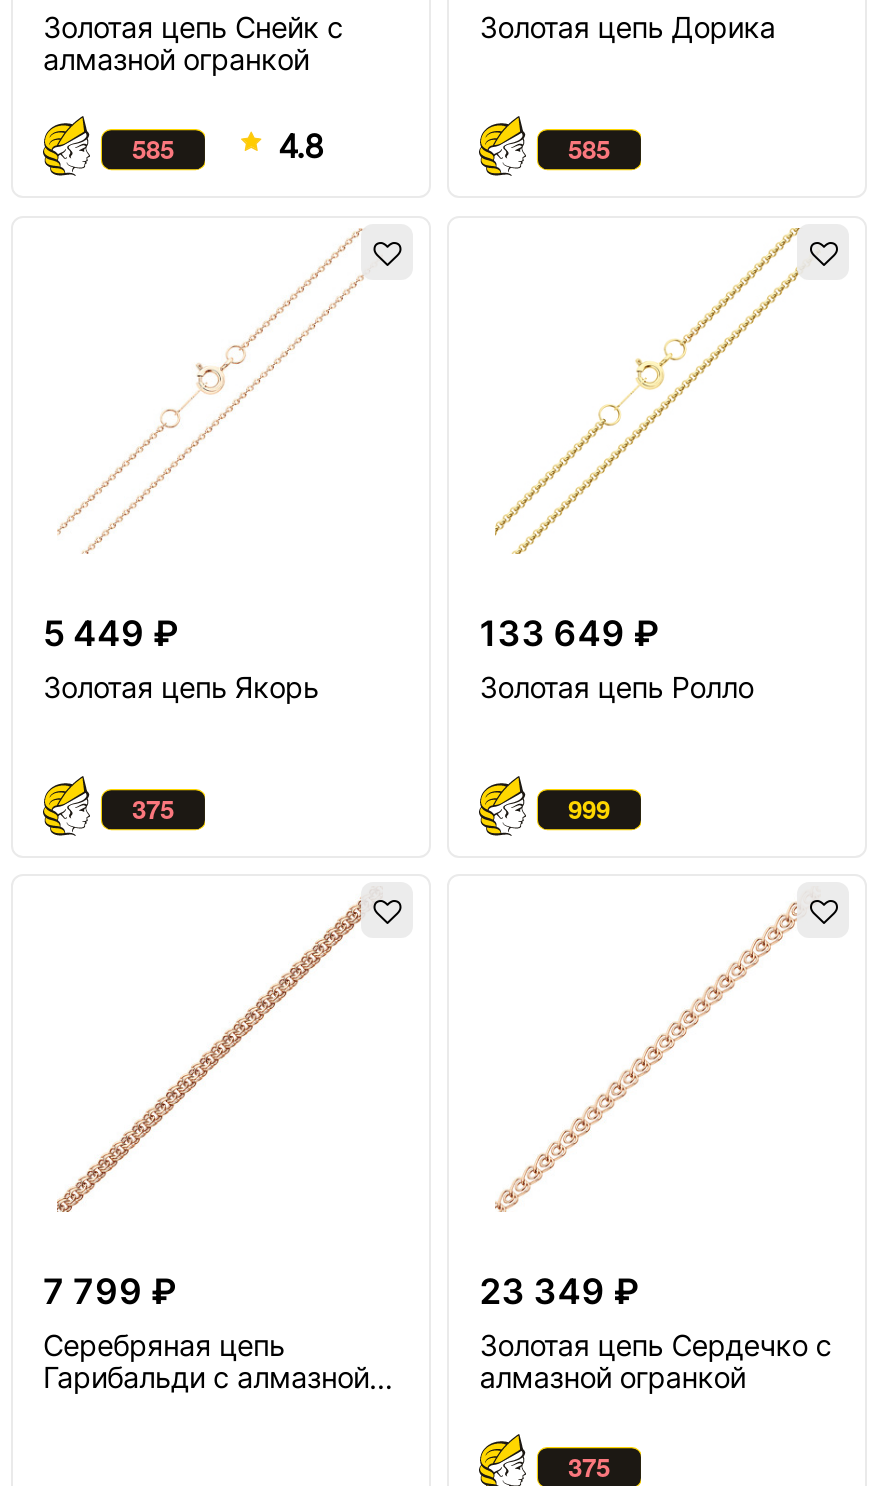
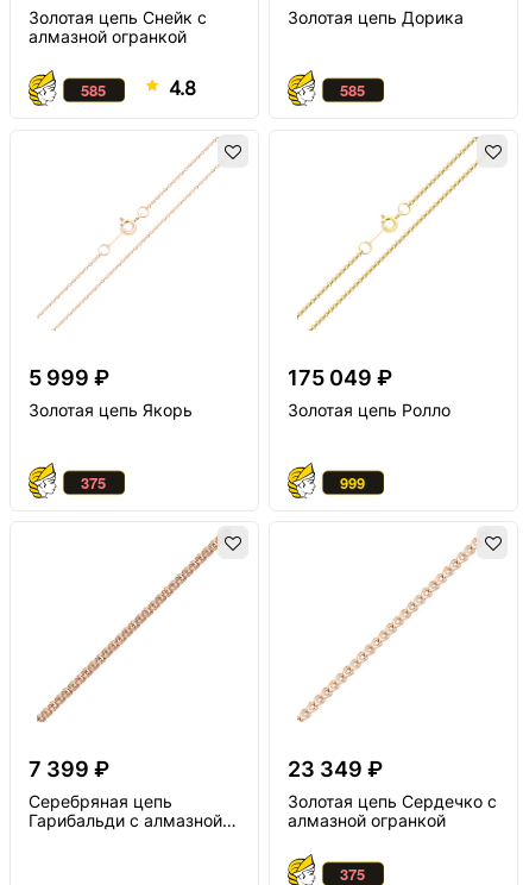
[43,612,179,654] 5 449 ₽ -> [29,365,109,390] 5 999 ₽
[480,612,660,654] 133 649 ₽ -> [288,365,393,390] 175 049 ₽
[43,1271,177,1313] 7 799 ₽ -> [29,757,109,782] 7 399 ₽

